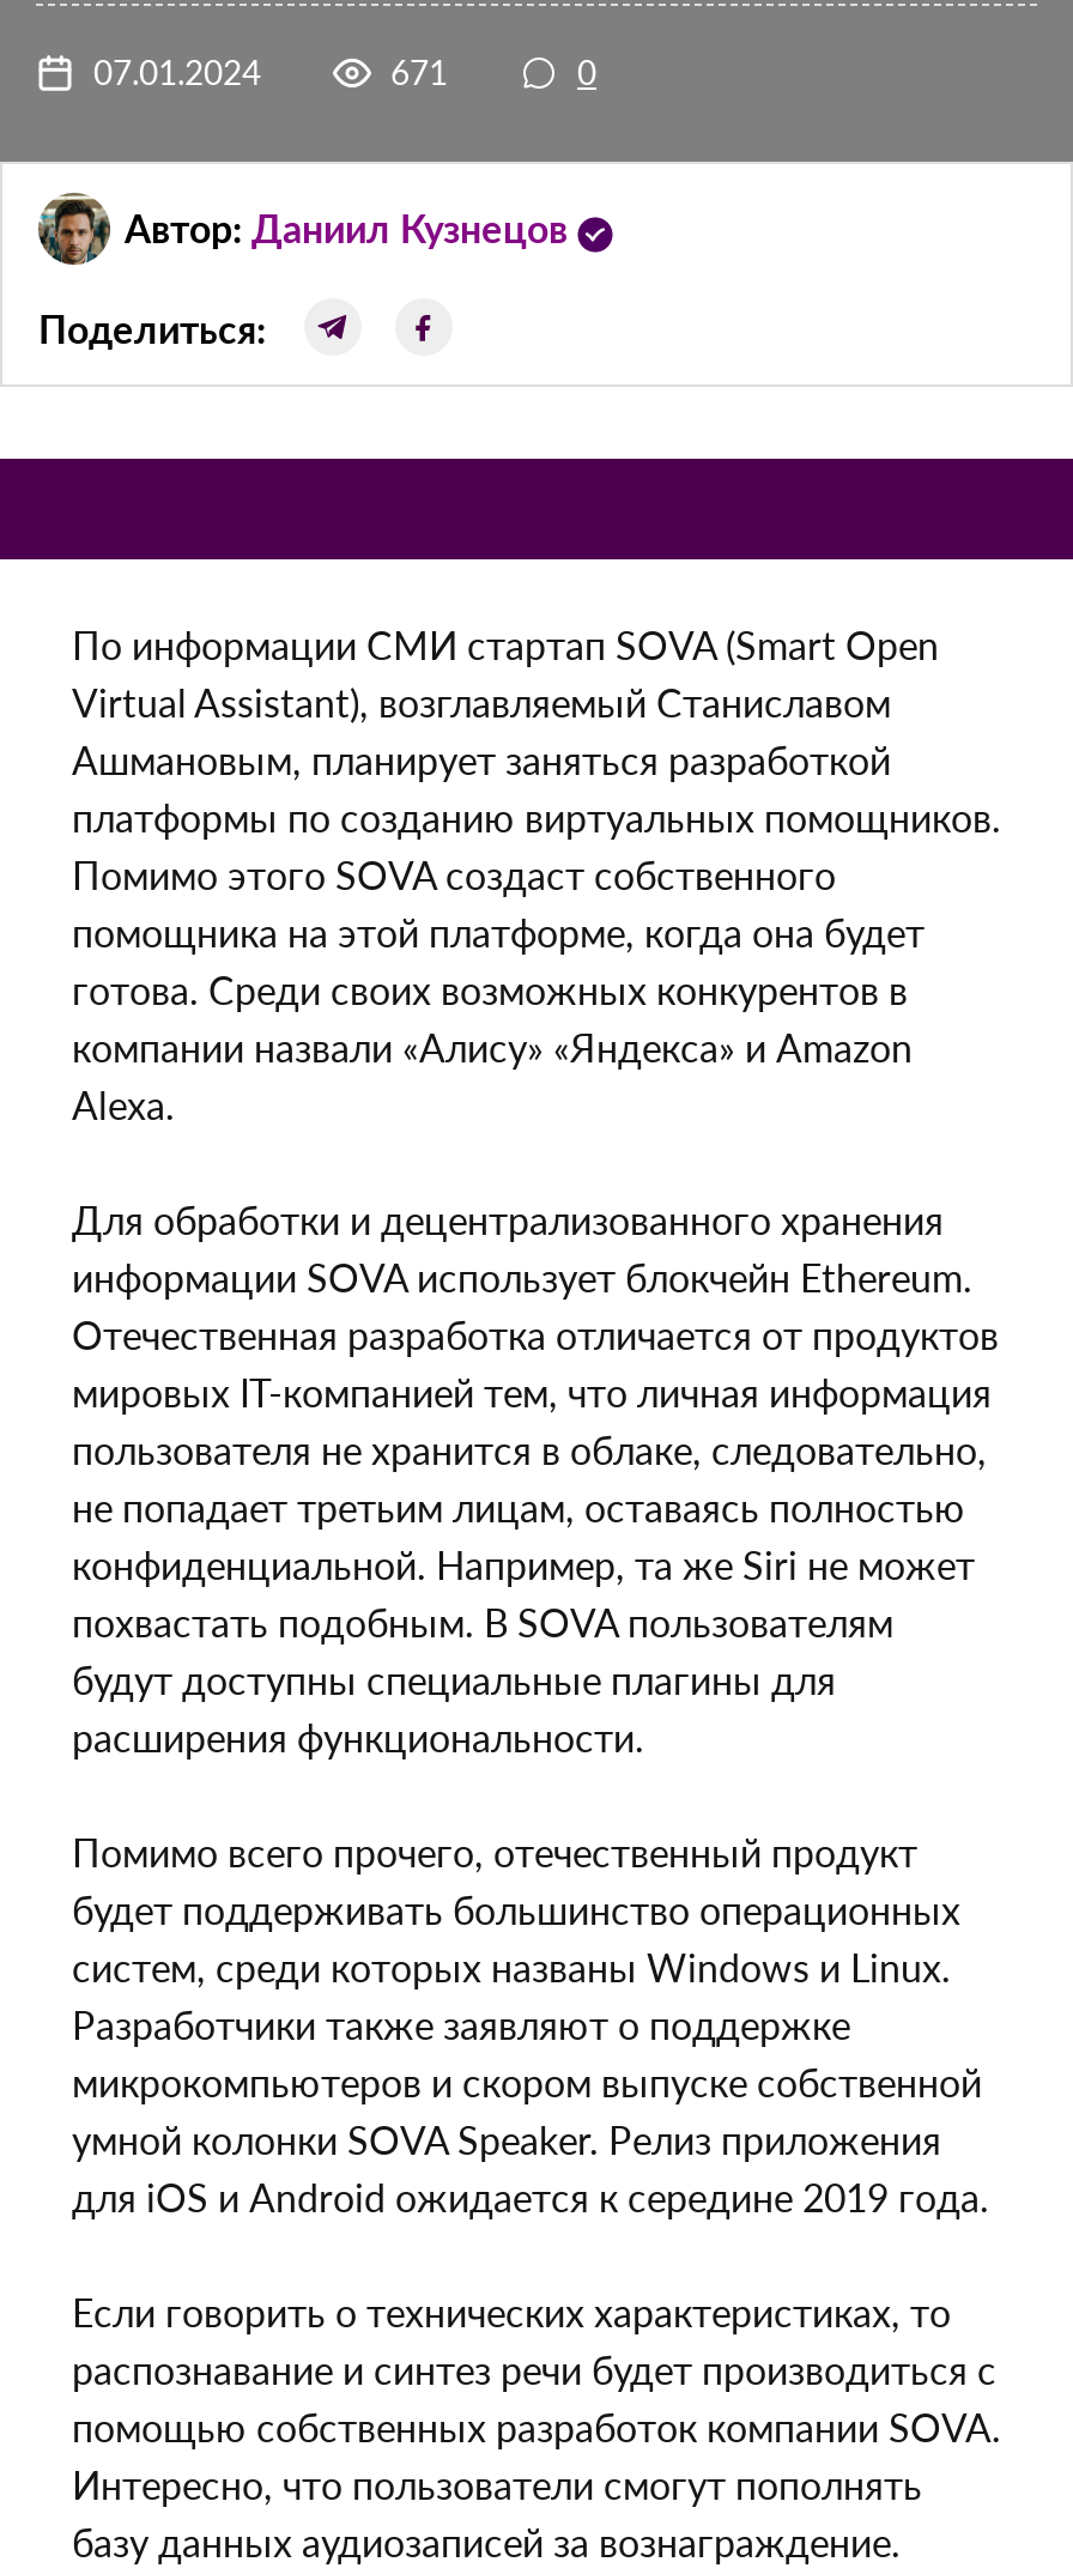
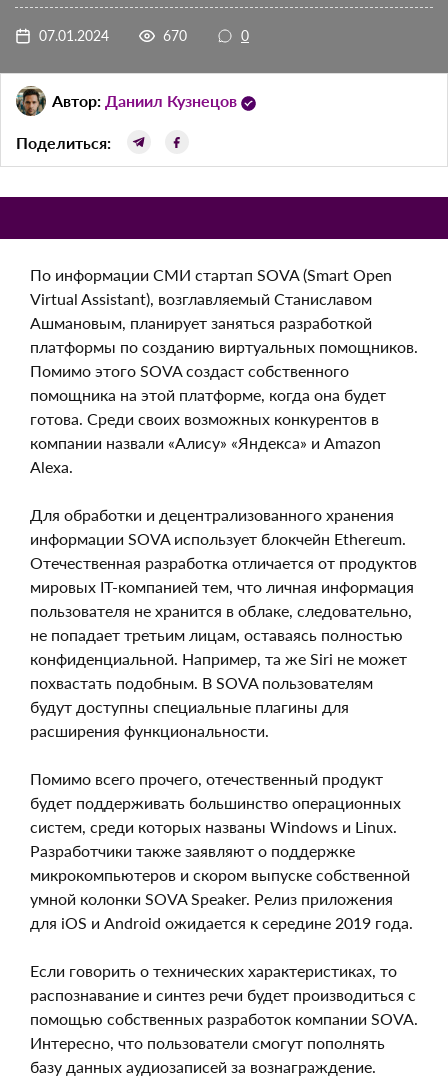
[390,52,448,92] 671 -> [163,27,187,44] 670

